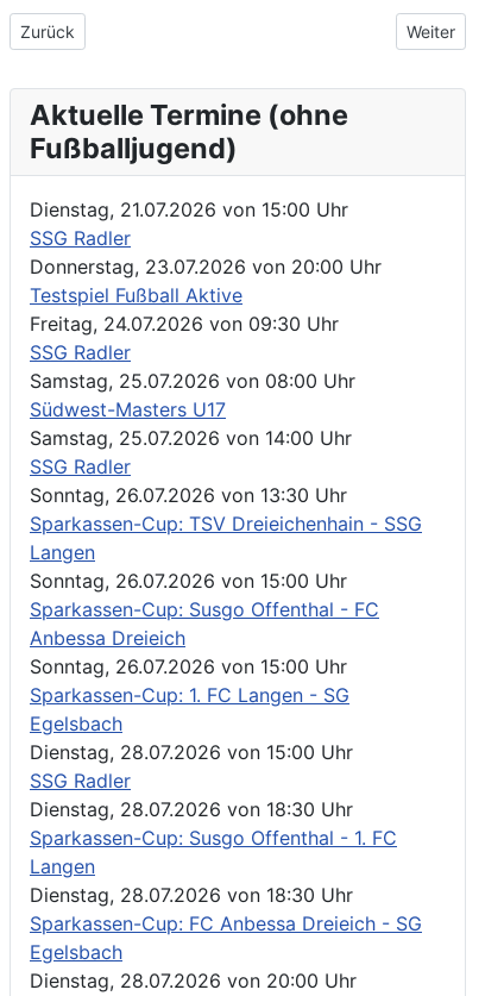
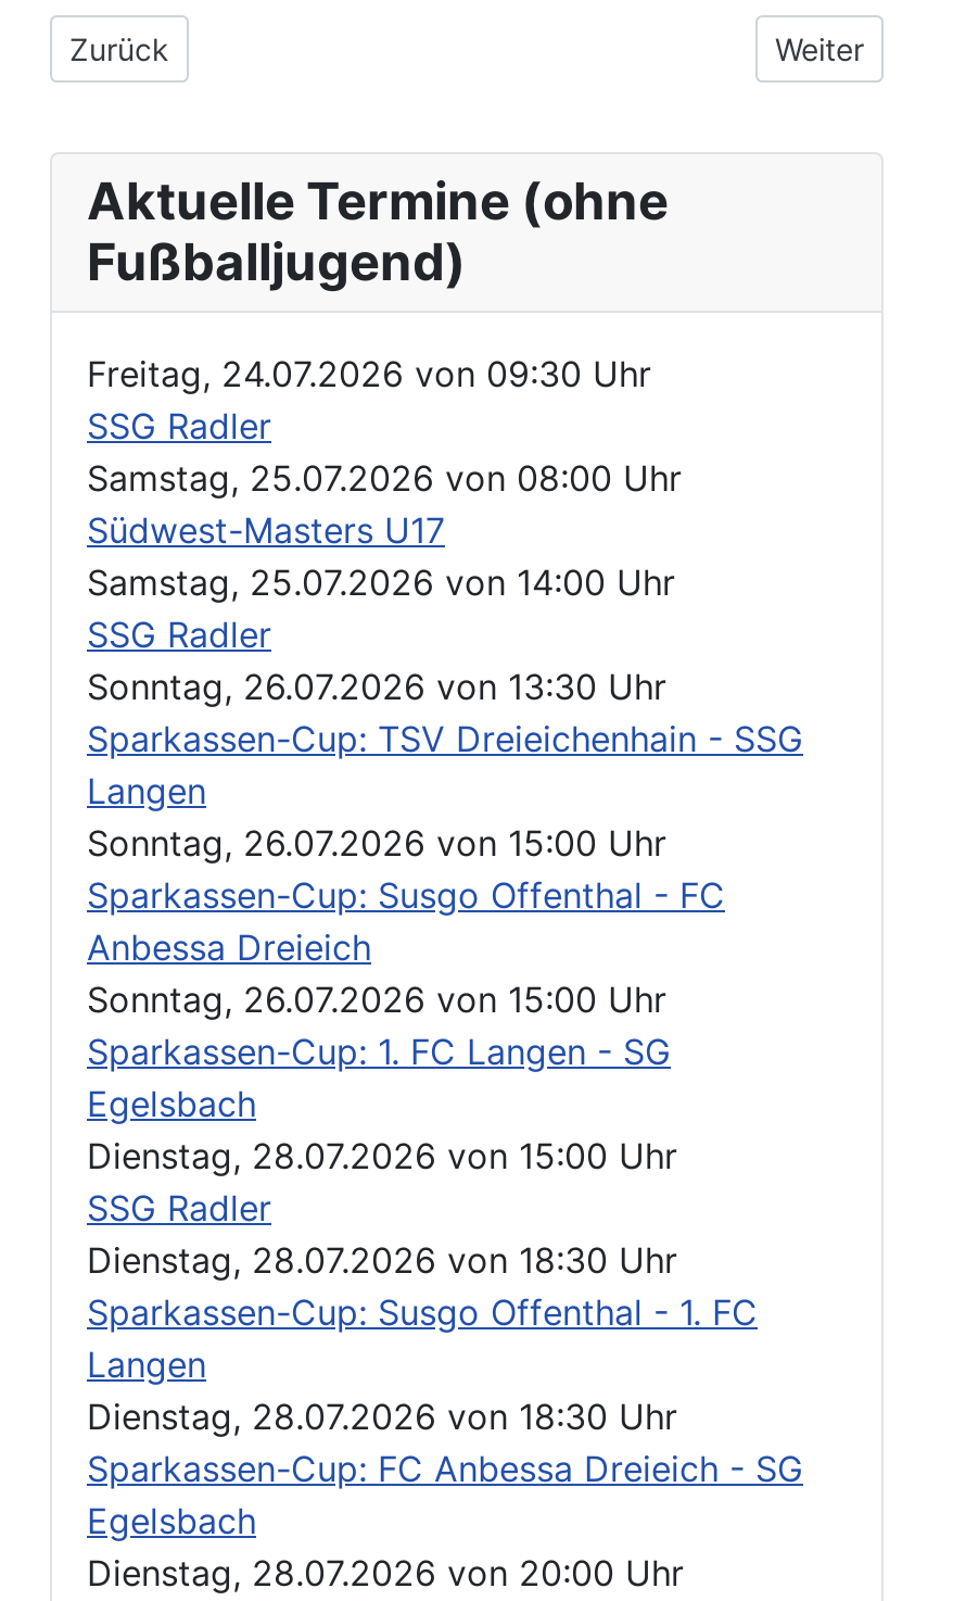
[30,197,382,307] Dienstag, 21.07.2026 von 15:00 Uhr | SSG Radler | Donnerstag, 23.07.2026 von 20:00 Uhr | Testspiel Fußball Aktive -> none

